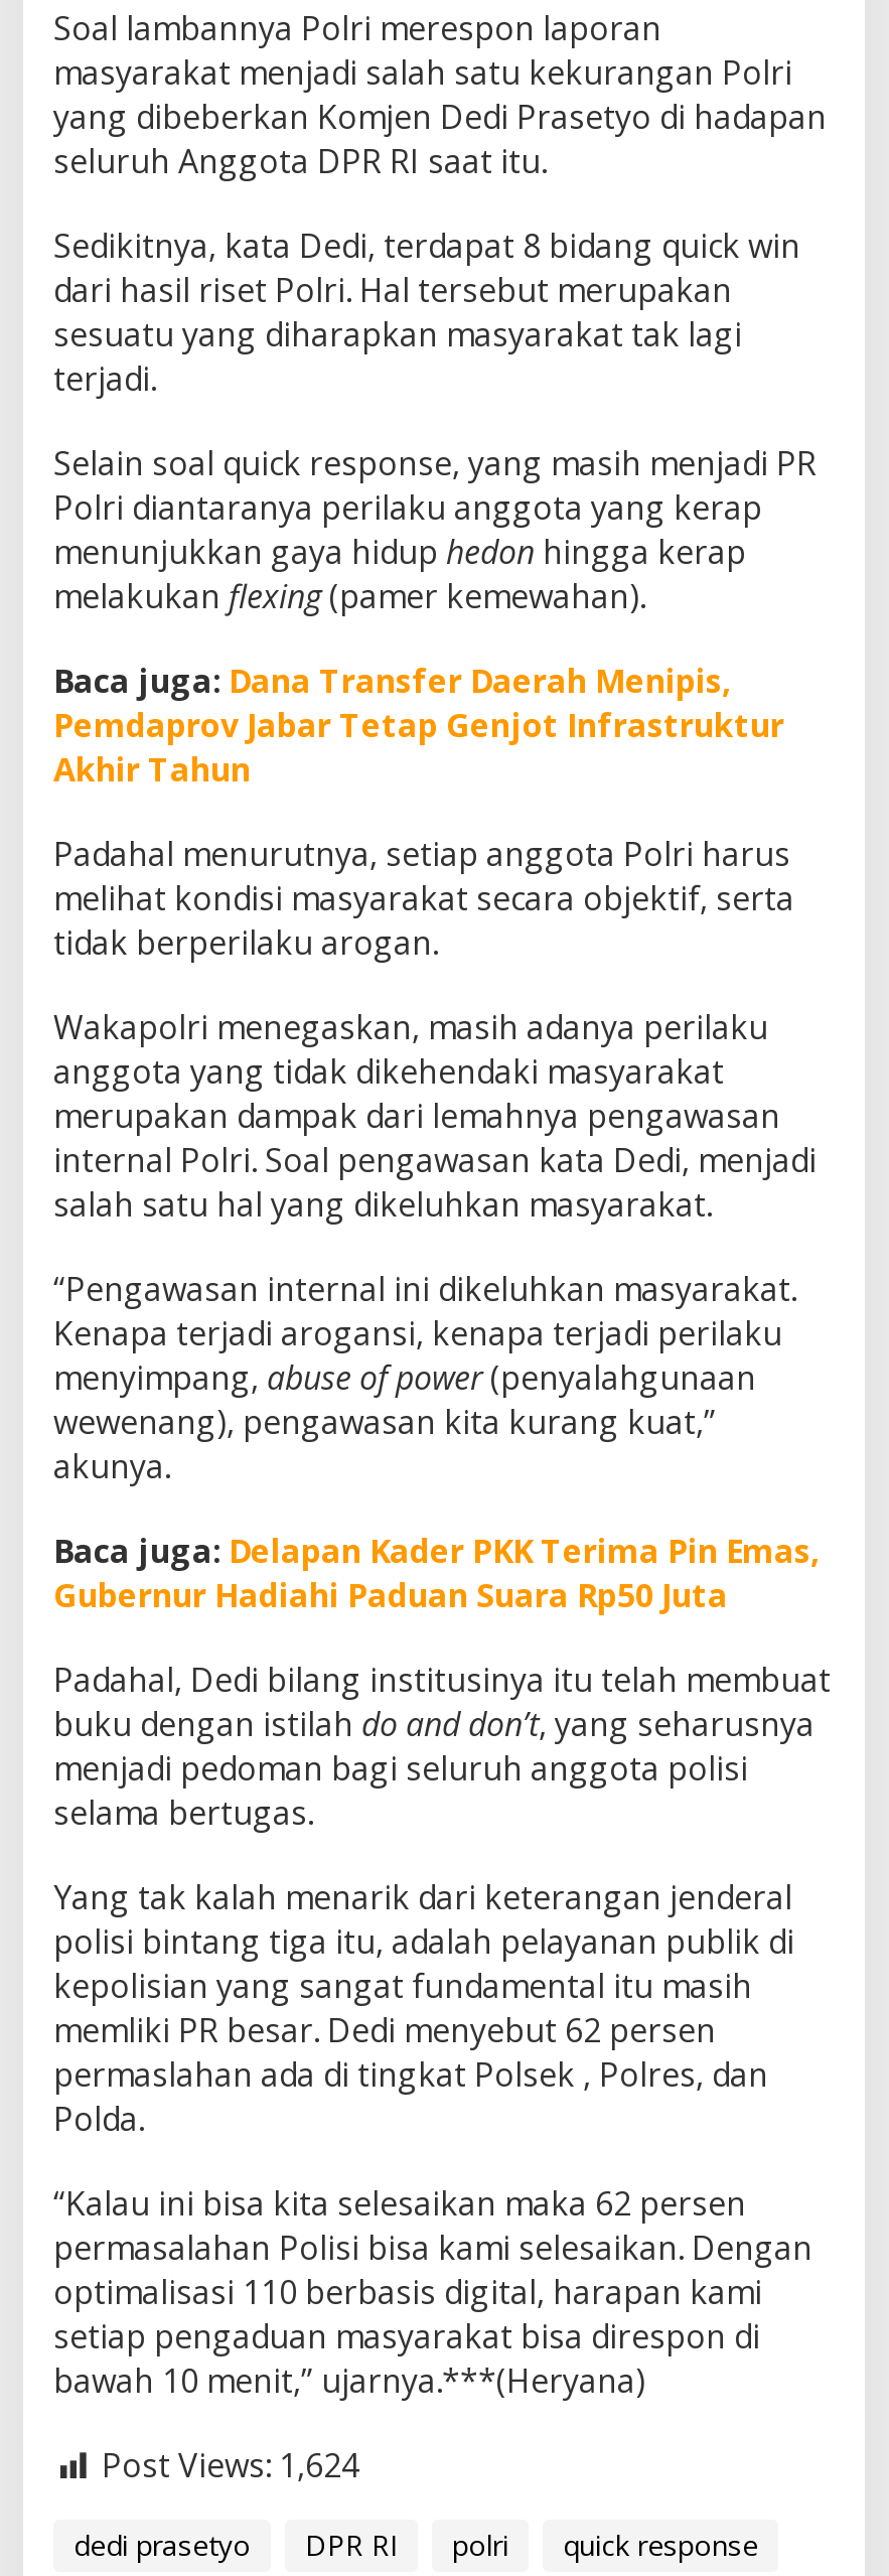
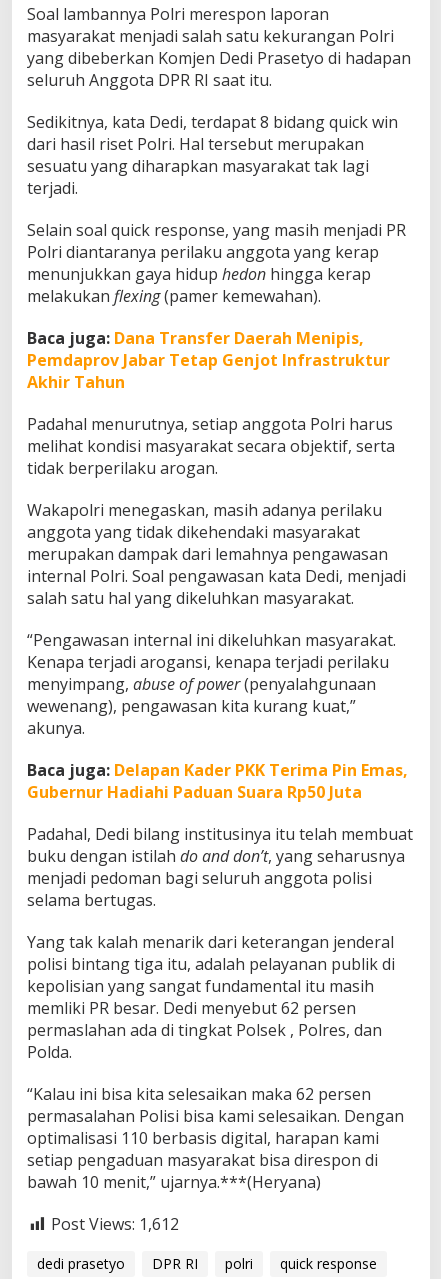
[102,2444,359,2488] Post Views: 1,624 -> [51,1213,179,1235] Post Views: 1,612

